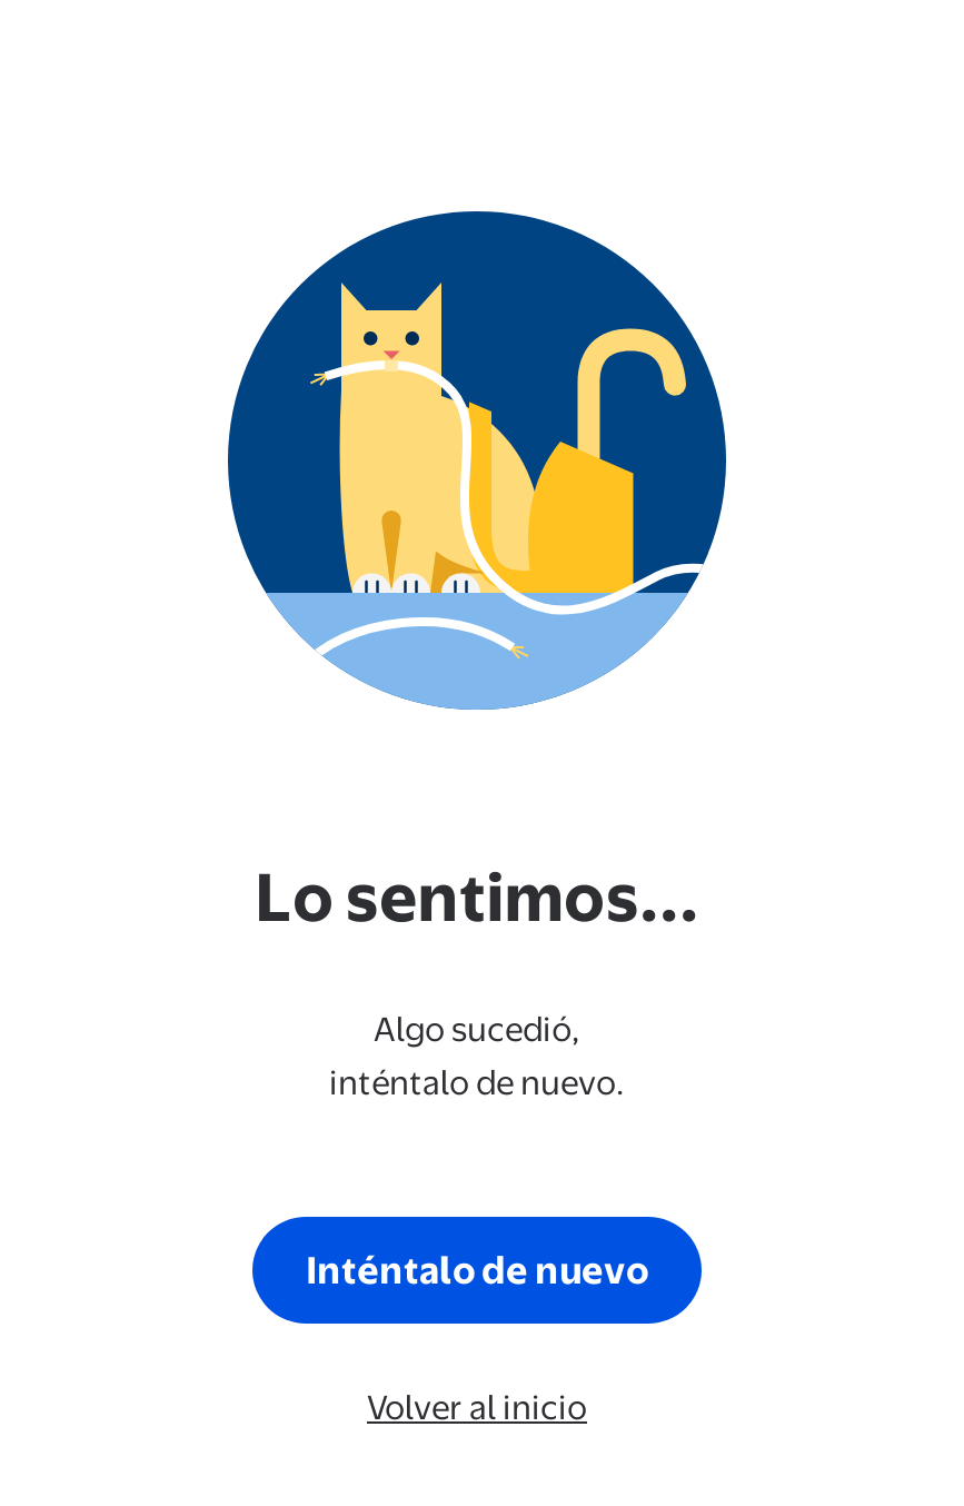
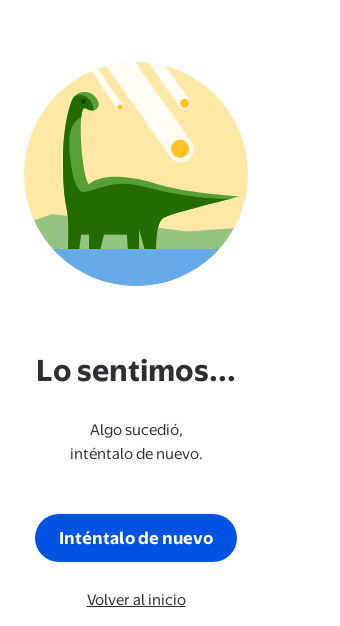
[226,209,728,661] [image] -> [24,62,248,263] [image]

